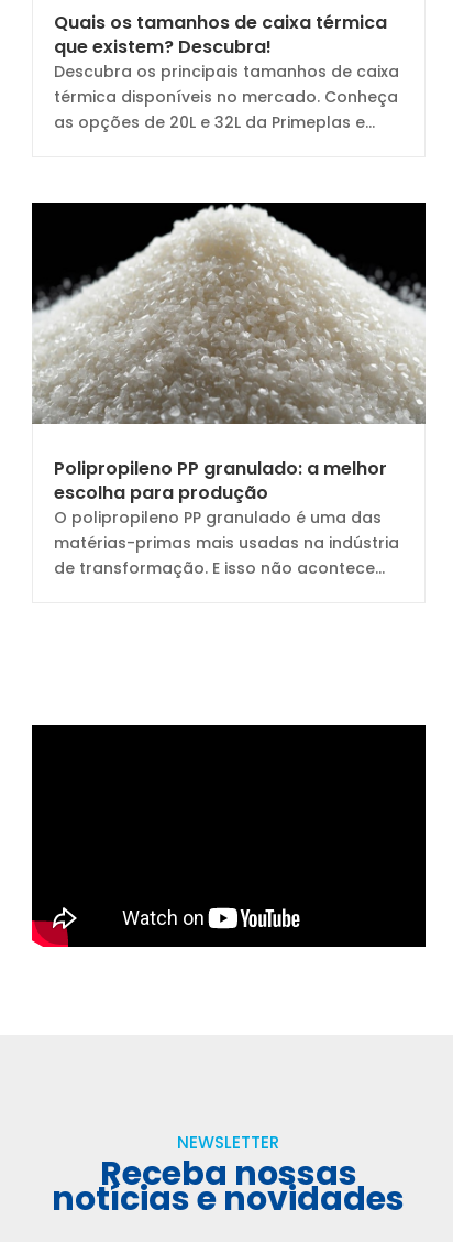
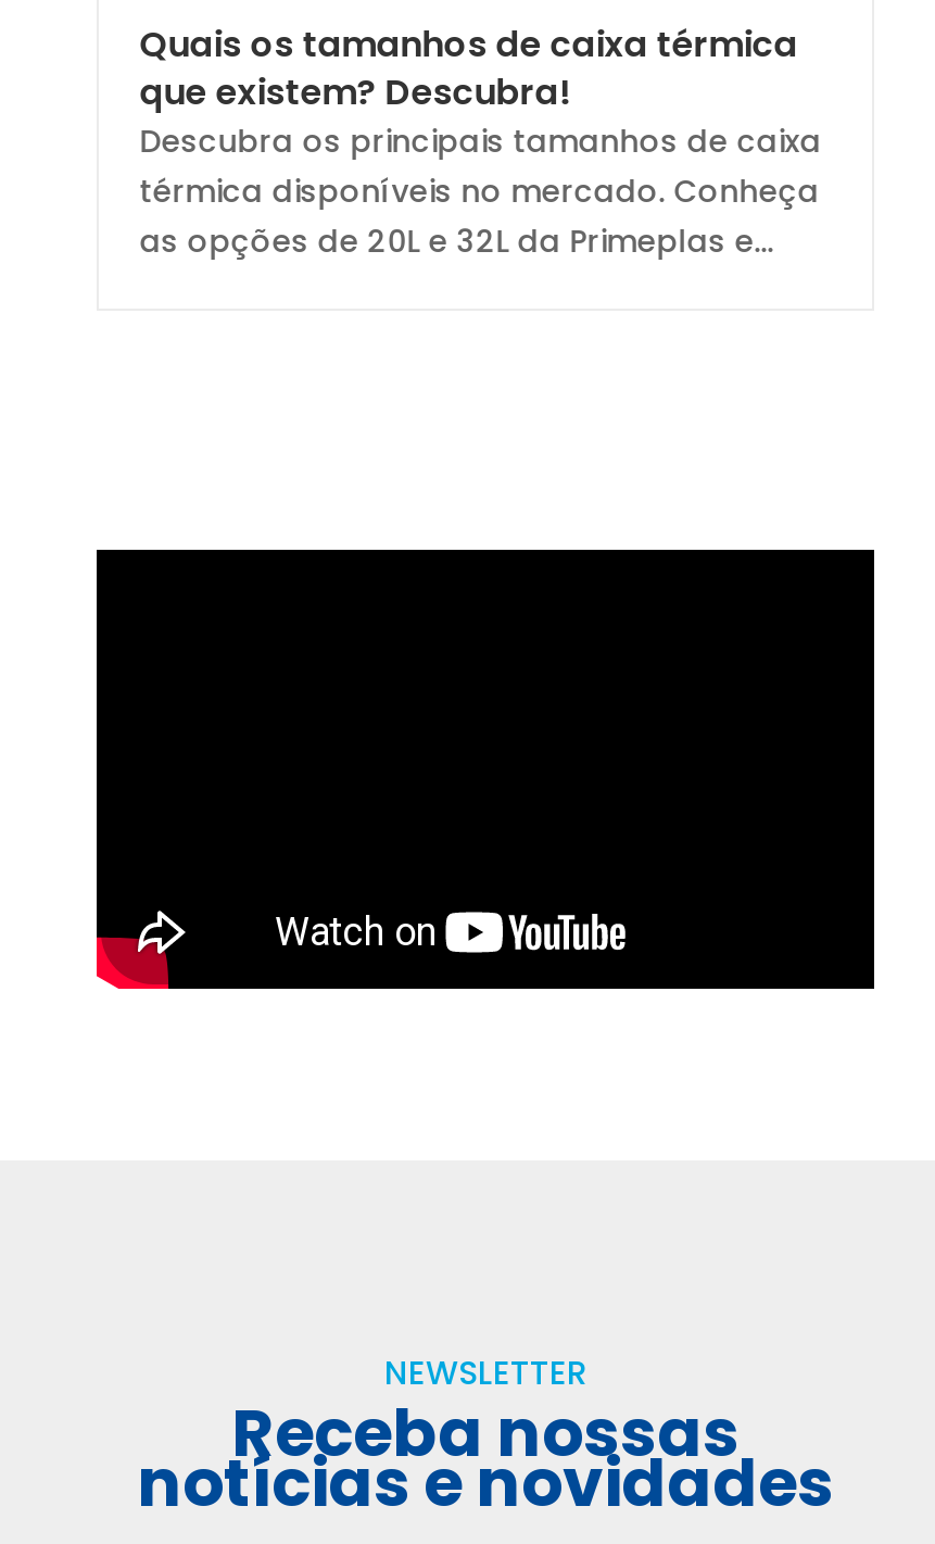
[31,201,427,580] [image] | Polipropileno PP granulado: a melhor | escolha para produção | O polipropileno PP granulado é uma das | matérias-primas mais usadas na indústria | de transformação. E isso não acontece... -> none

